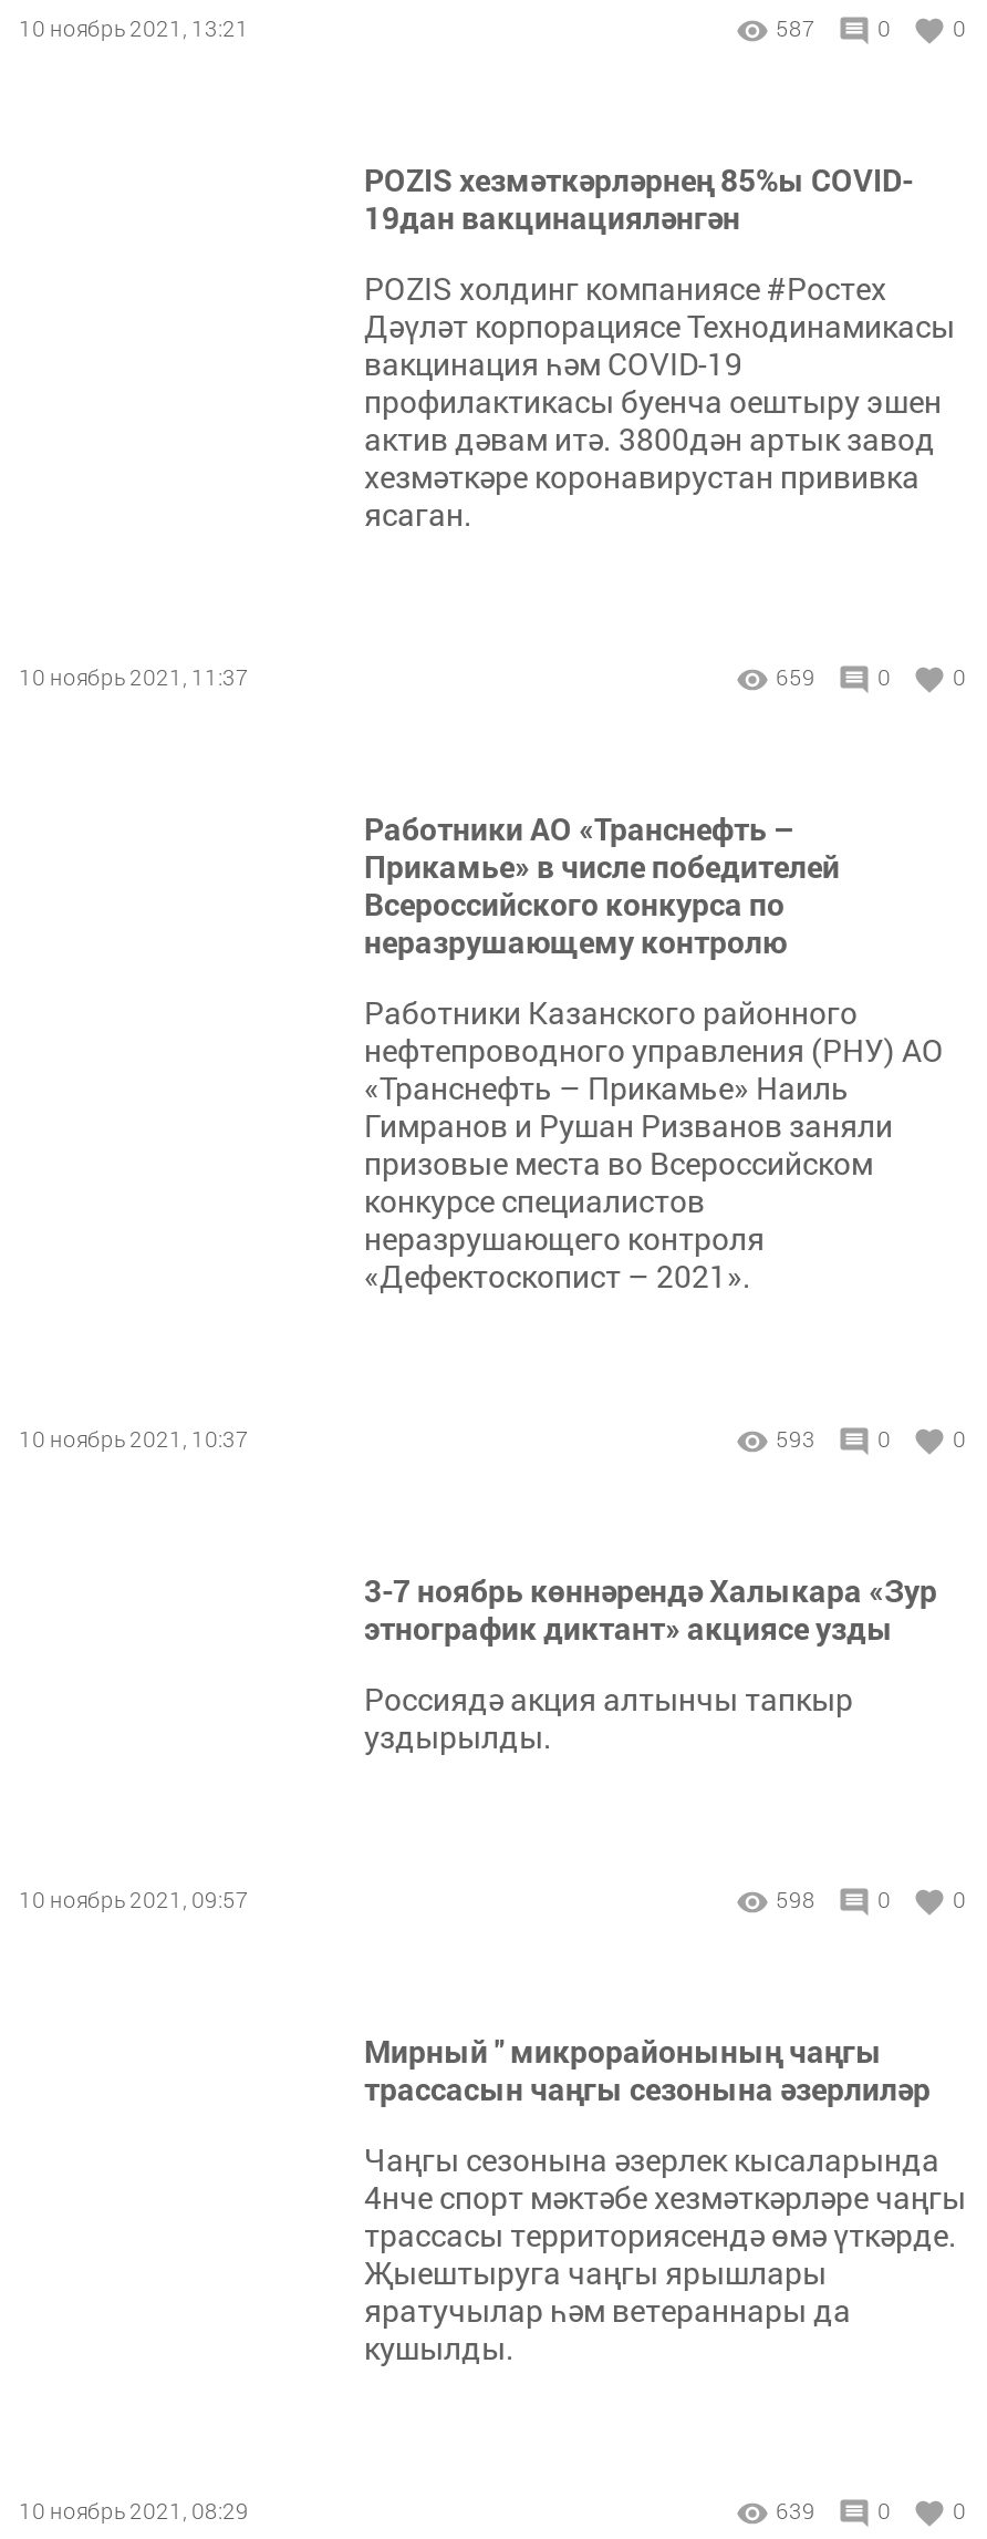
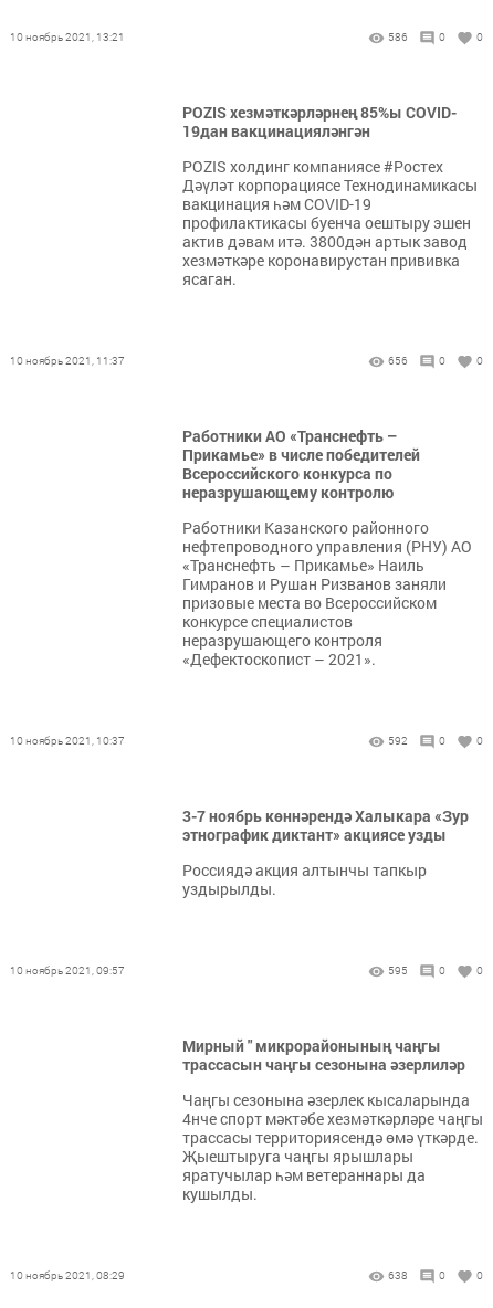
[776,15,815,44] 587 -> [388,30,408,45] 586
[776,664,815,693] 659 -> [388,354,408,368] 656
[776,1426,815,1455] 593 -> [388,734,408,748] 592
[776,1886,815,1915] 598 -> [388,964,408,978] 595
[776,2498,815,2526] 639 -> [388,1269,408,1283] 638

